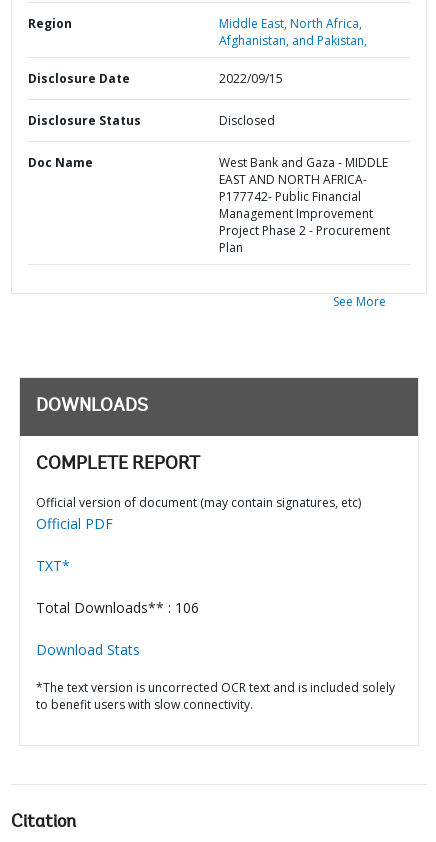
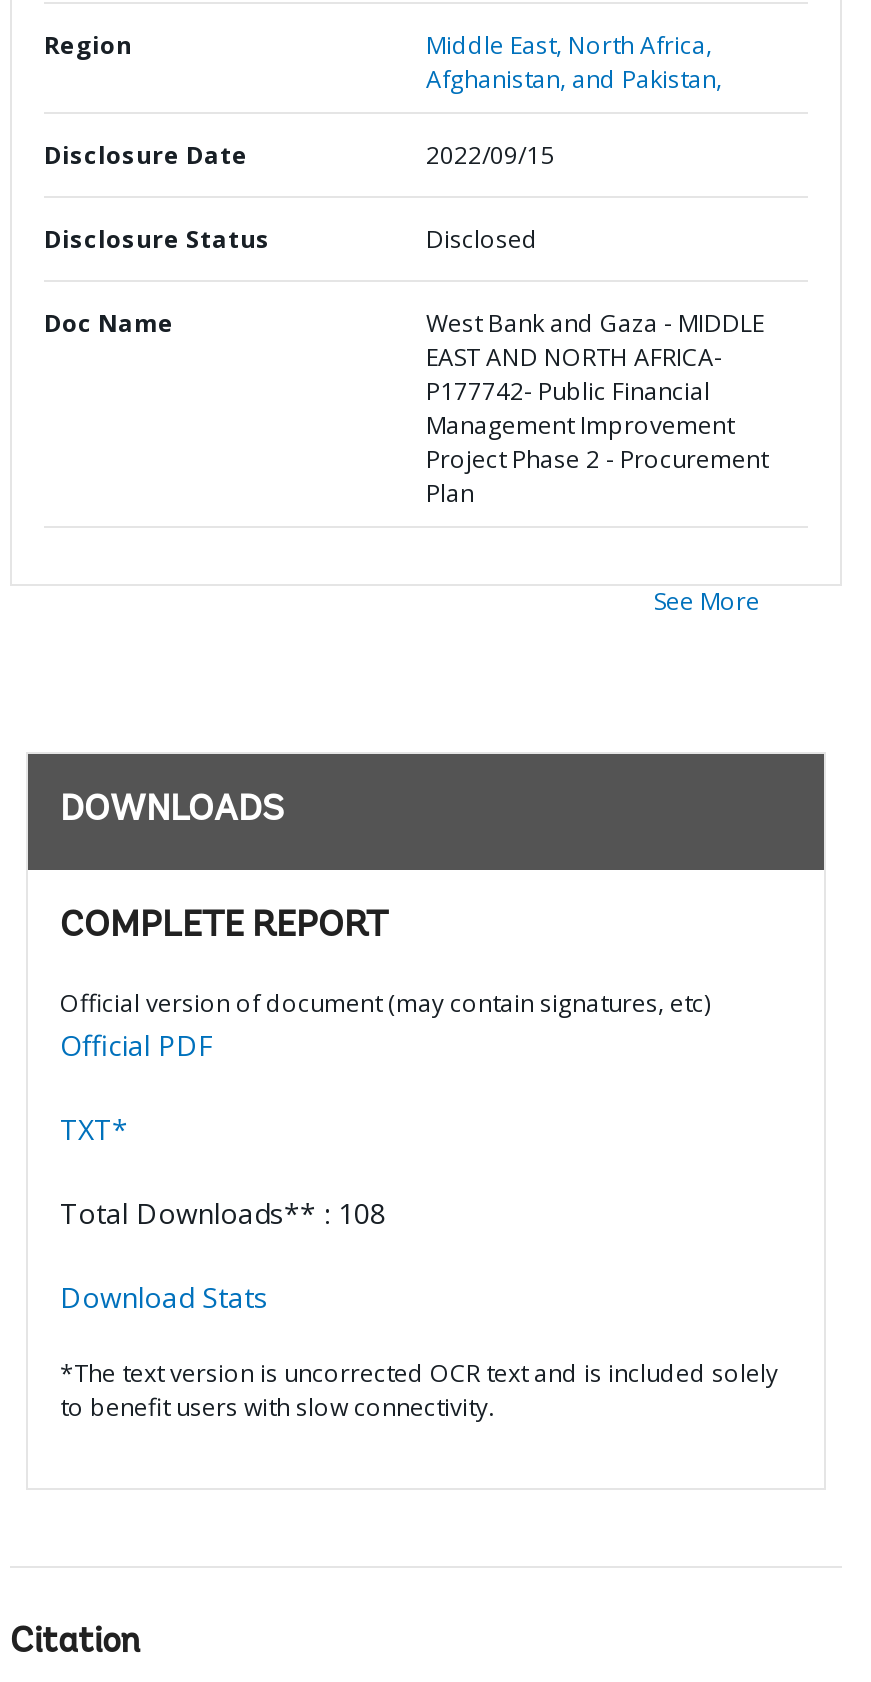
[36,598,199,617] Total Downloads** : 106 -> [60,1194,386,1232] Total Downloads** : 108

